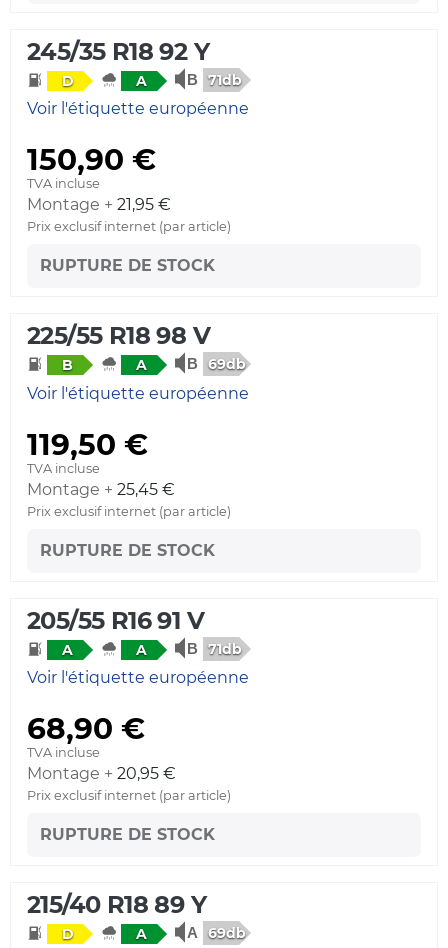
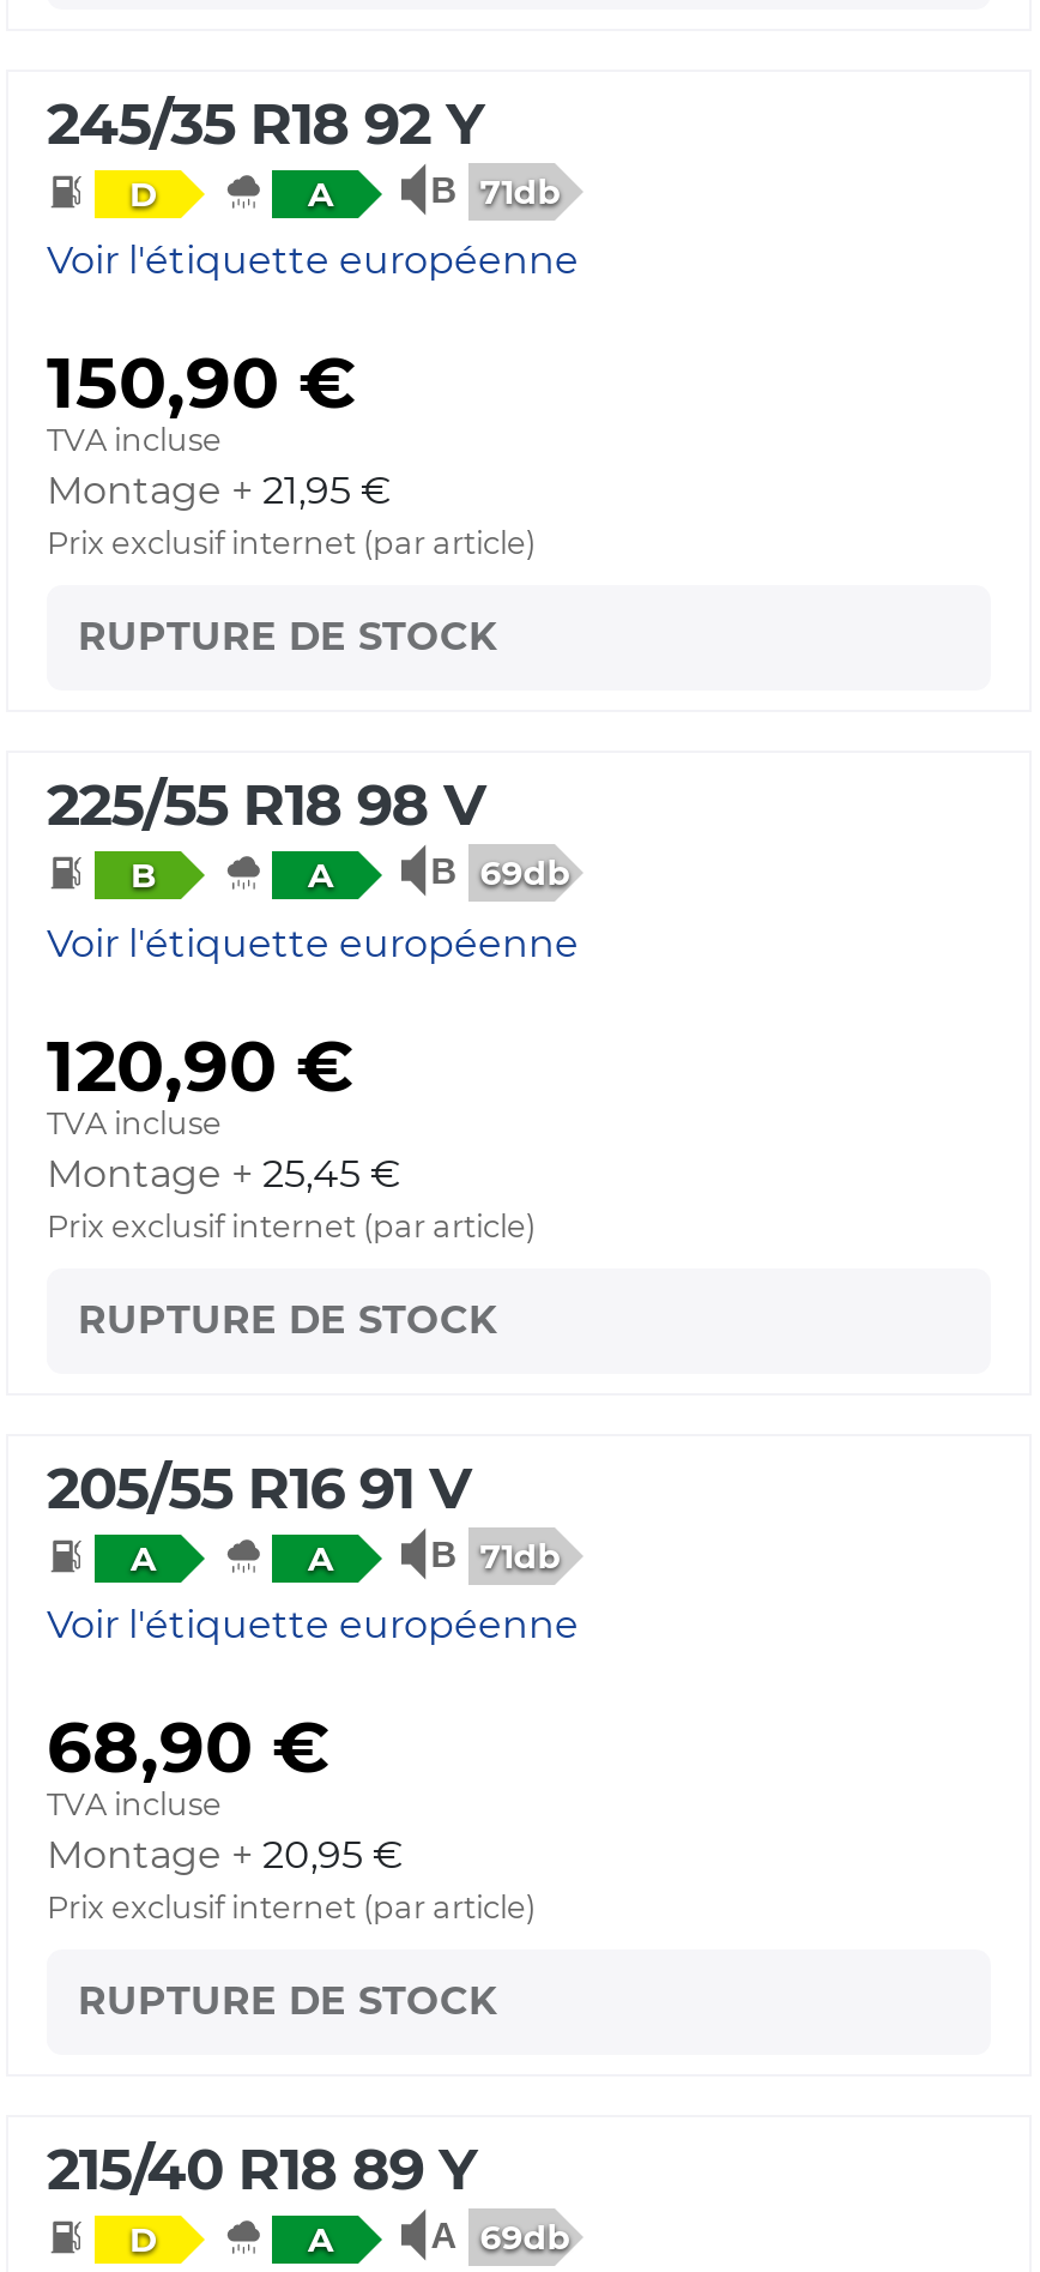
[27,425,148,461] 119,50 € -> [47,1020,353,1107] 120,90 €

